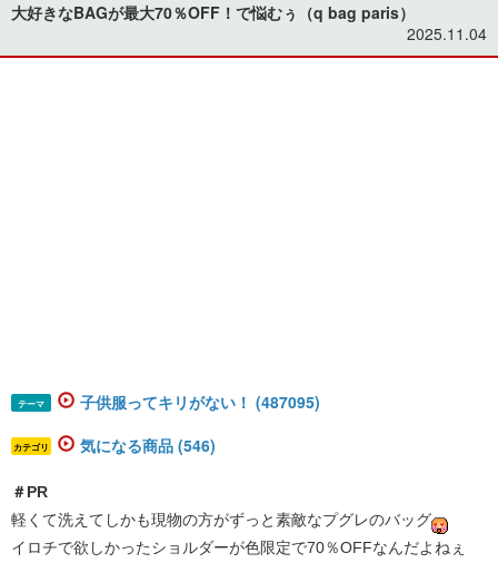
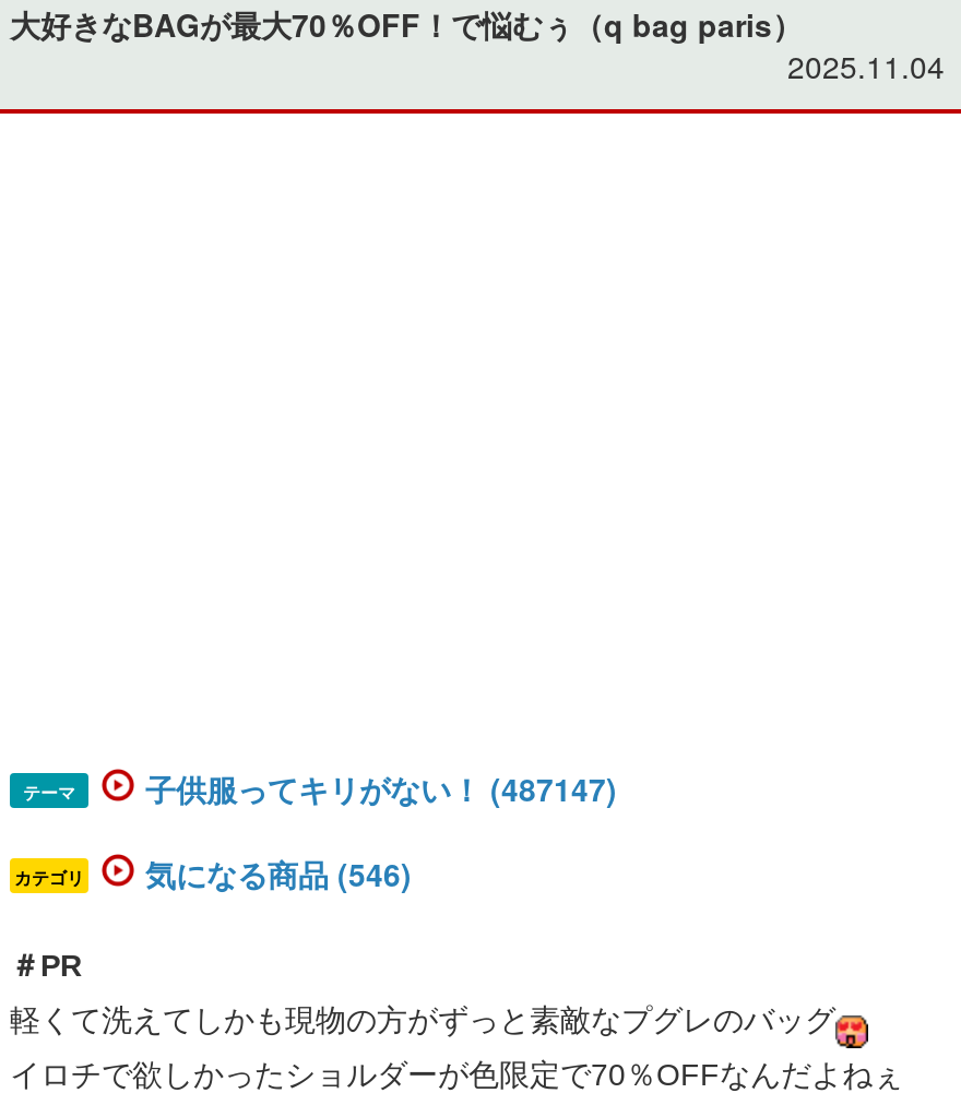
[80,390,320,413] 子供服ってキリがない！ (487095) -> [145,766,617,810] 子供服ってキリがない！ (487147)

